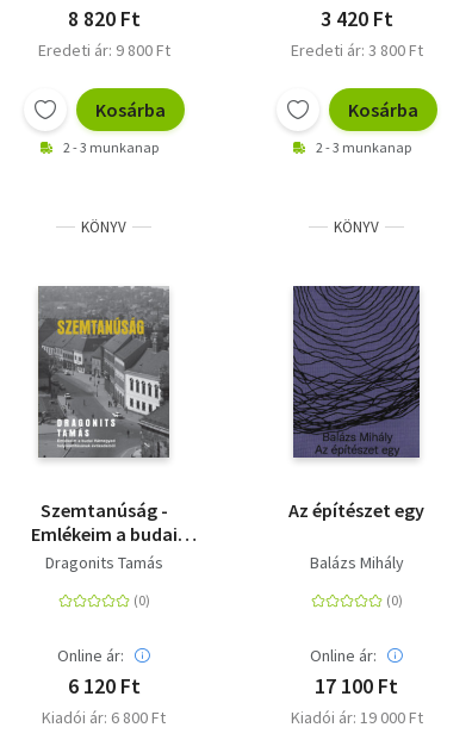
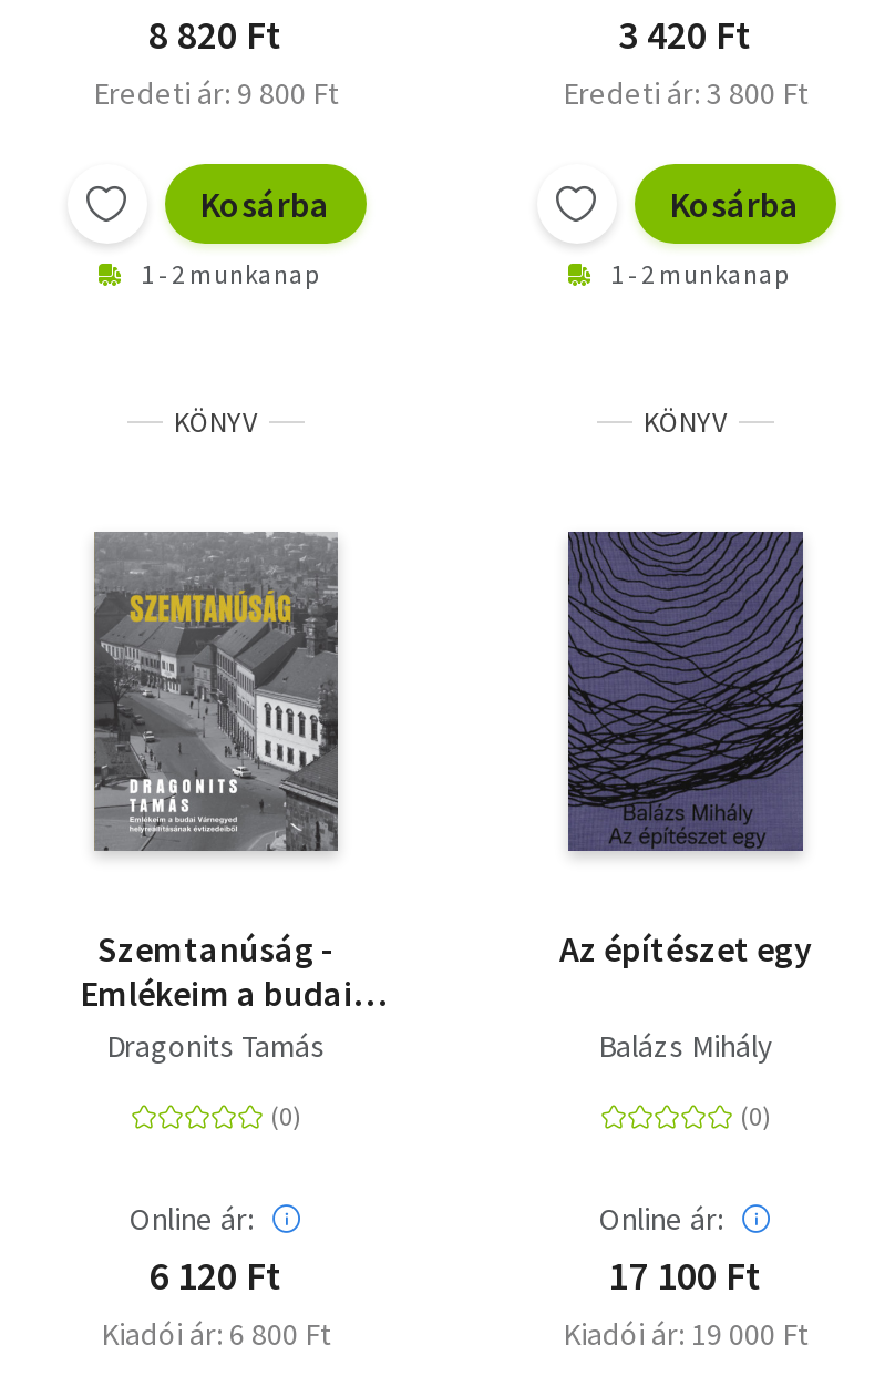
[63,138,159,156] 2 - 3 munkanap -> [141,257,318,290] 1 - 2 munkanap
[316,138,411,156] 2 - 3 munkanap -> [610,257,788,290] 1 - 2 munkanap

